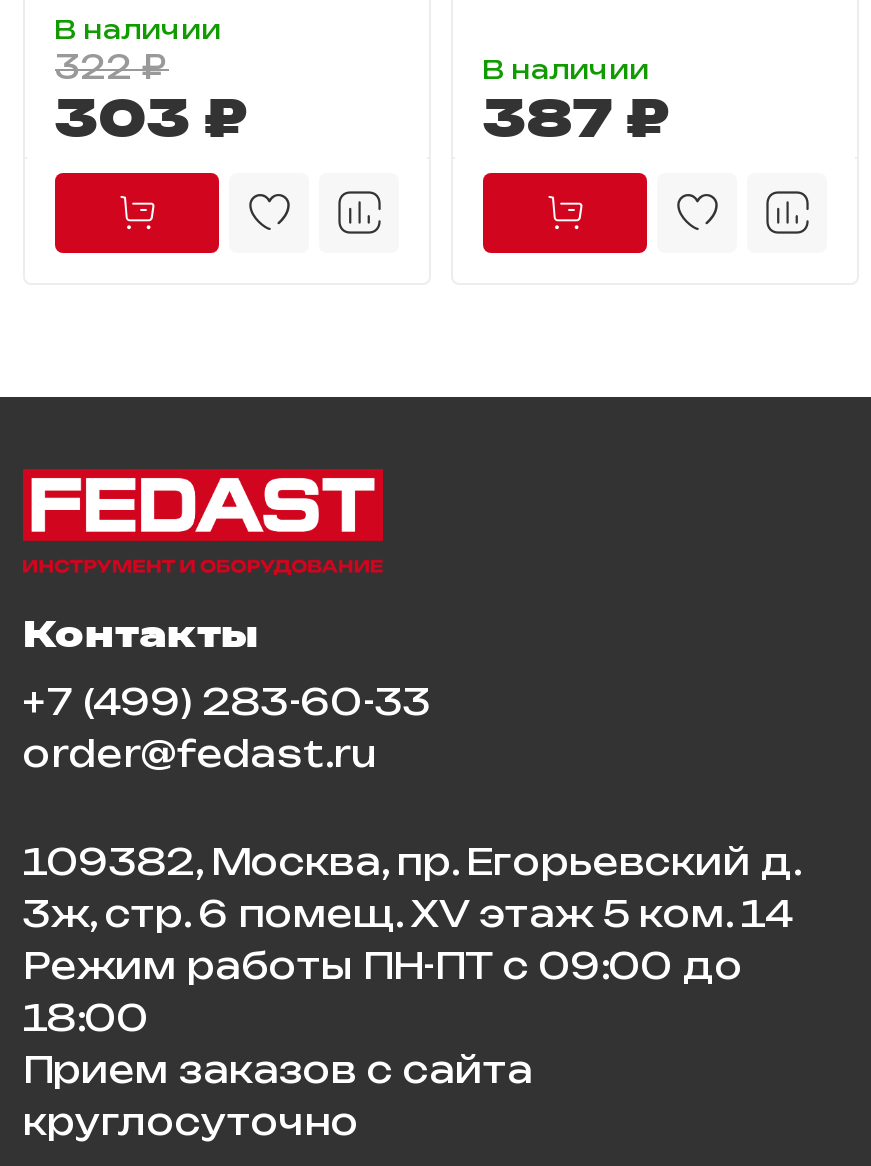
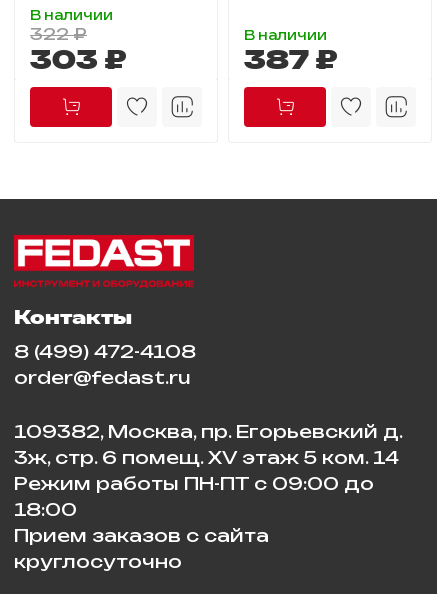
[23,680,431,724] +7 (499) 283-60-33 -> [14,340,196,362] 8 (499) 472-4108

